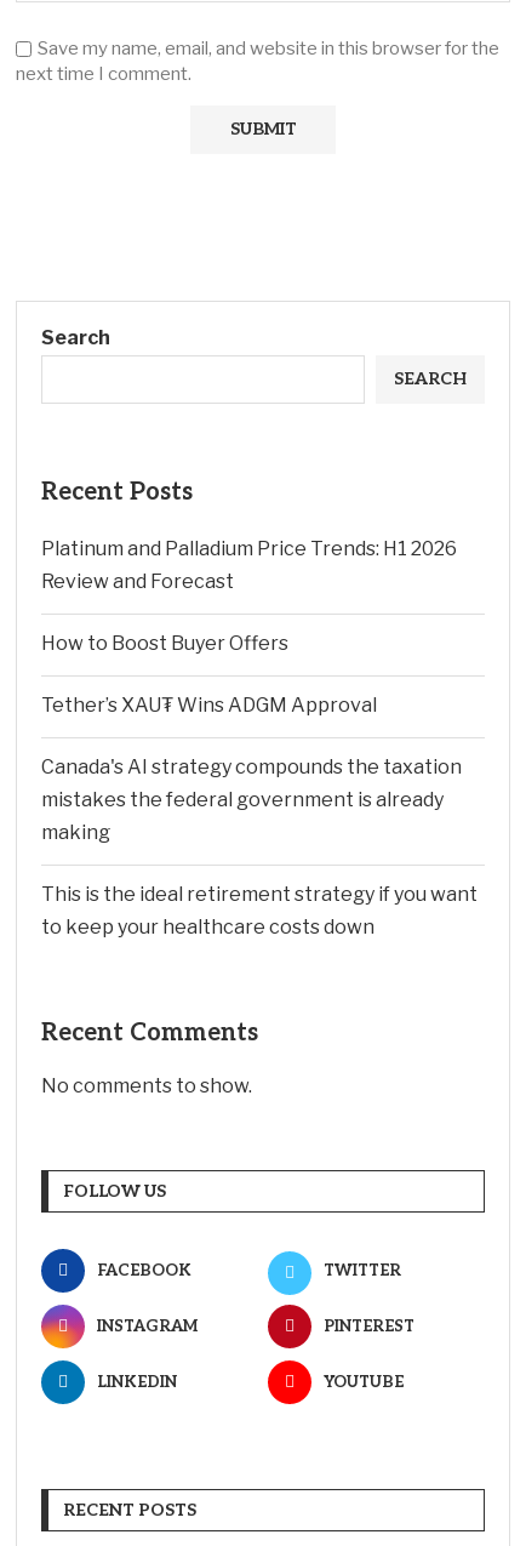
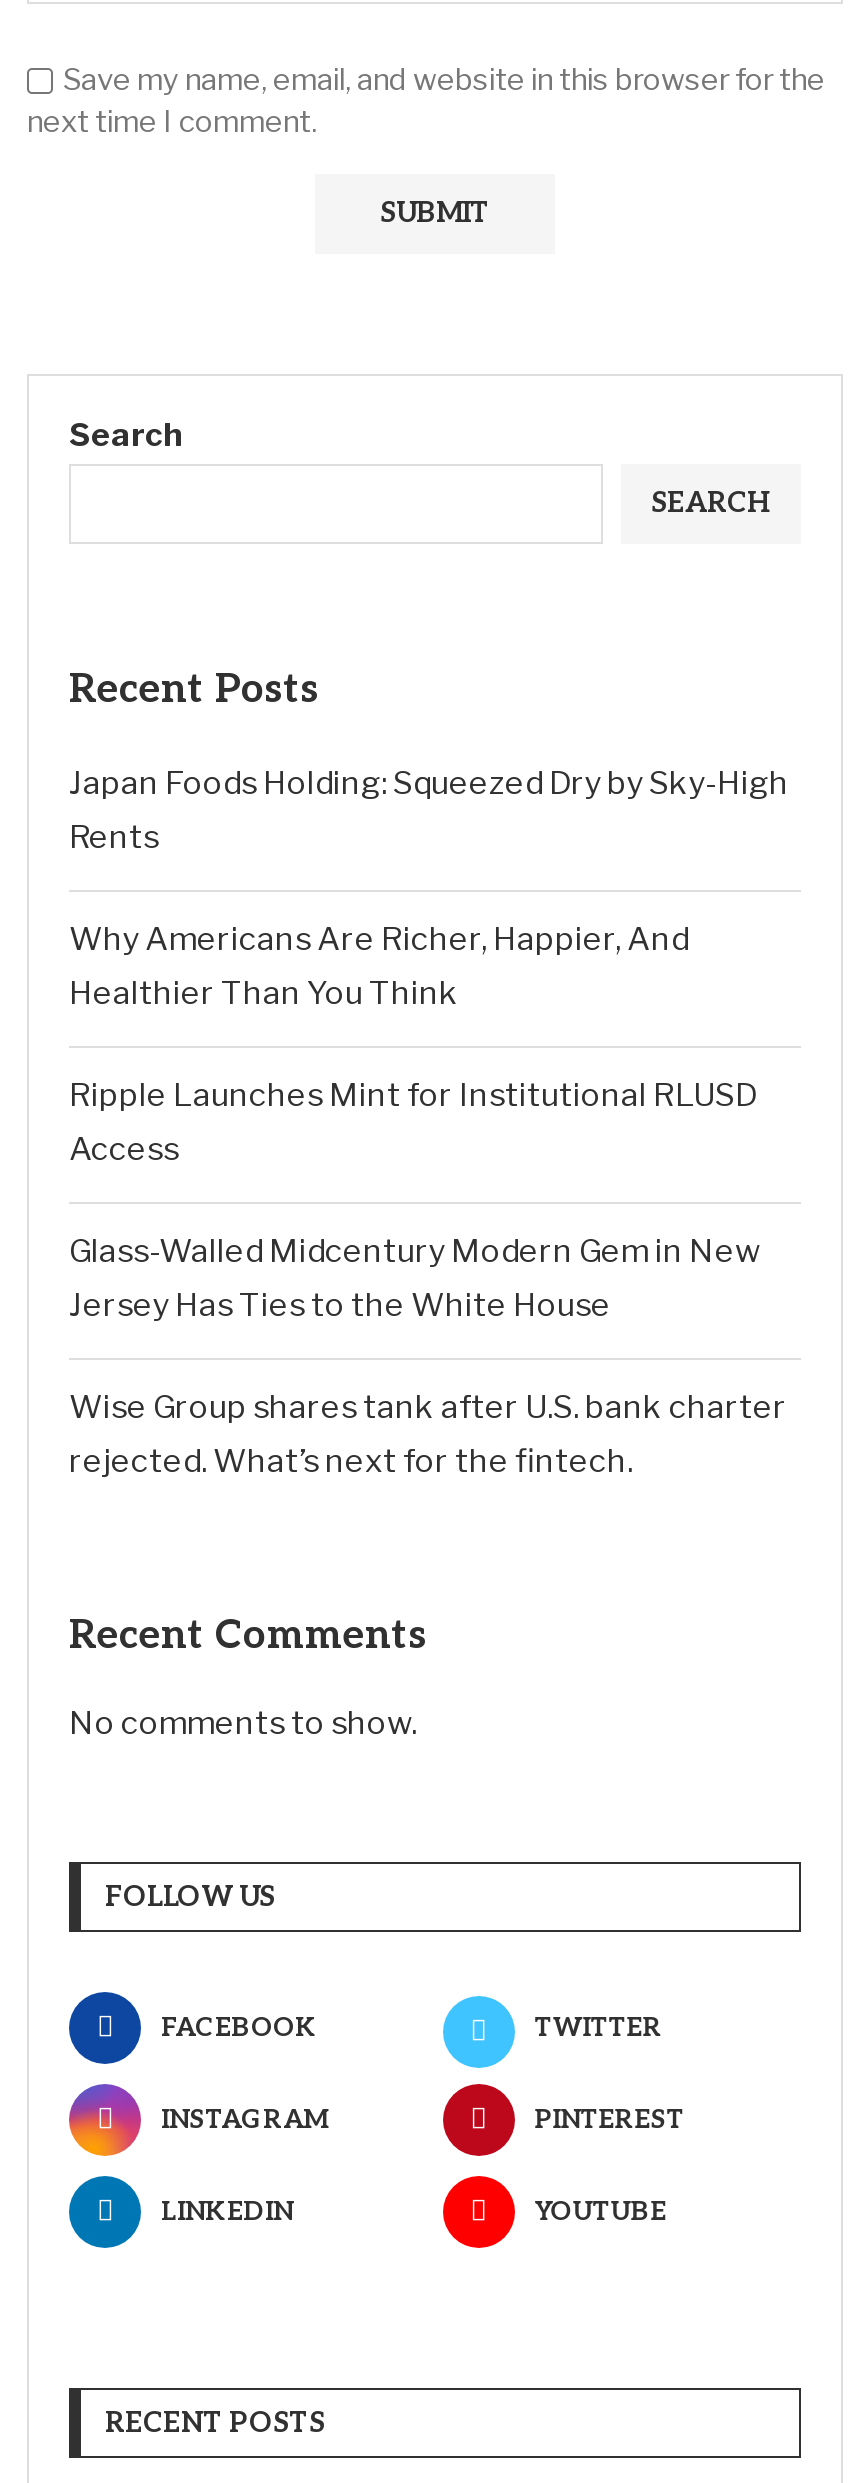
moved [41,326,467,507] -> [69,416,771,714]: Search | SEARCH | Recent Posts
[41,537,457,593] Platinum and Palladium Price Trends: H1 2026 | Review and Forecast -> [69,764,789,856] Japan Foods Holding: Squeezed Dry by Sky-High | Rents
[41,632,288,655] How to Boost Buyer Offers -> [69,920,689,1012] Why Americans Are Richer, Happier, And | Healthier Than You Think
[41,694,377,717] Tether’s XAU₮ Wins ADGM Approval -> [69,1076,757,1168] Ripple Launches Mint for Institutional RLUSD | Access
[41,755,462,844] Canada's AI strategy compounds the taxation | mistakes the federal government is already | making -> [69,1232,761,1324] Glass-Walled Midcentury Modern Gem in New | Jersey Has Ties to the White House
[41,883,478,939] This is the ideal retirement strategy if you want | to keep your healthcare costs down -> [69,1388,787,1480] Wise Group shares tank after U.S. bank charter | rejected. What’s next for the fintech.

